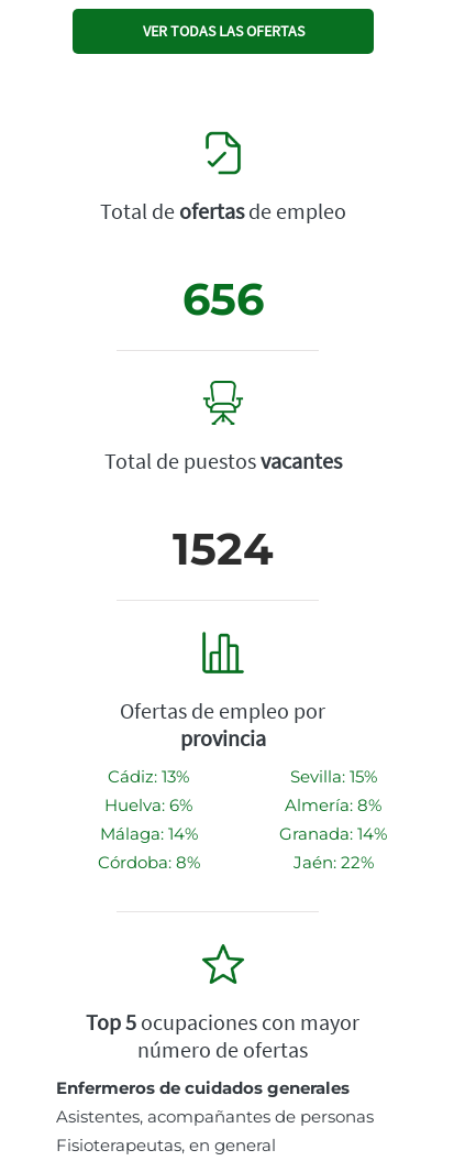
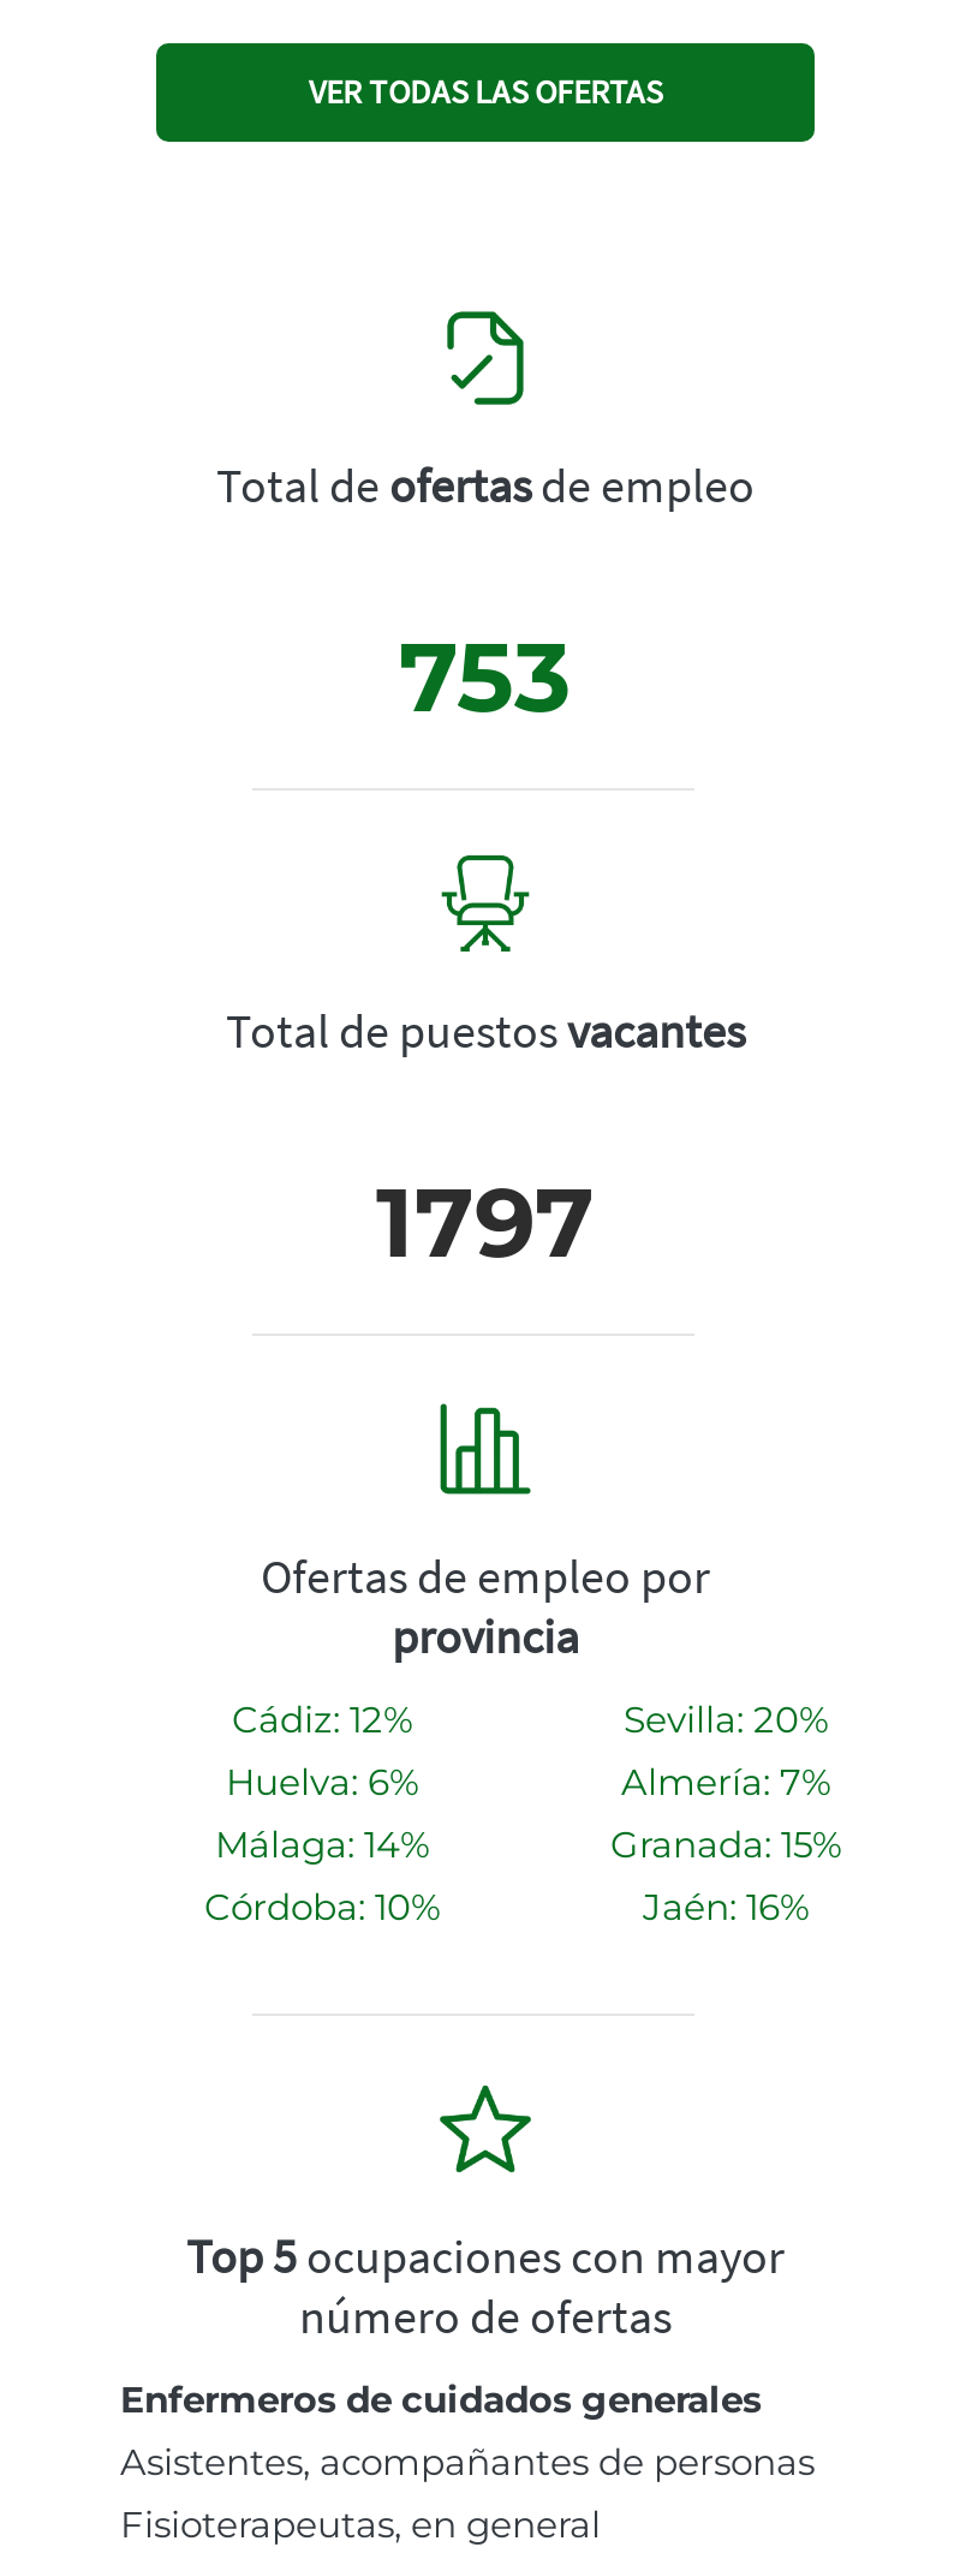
[182,272,264,326] 656 -> [399,618,572,735] 753
[173,522,274,576] 1524 -> [376,1163,595,1281] 1797
[108,766,189,787] Cádiz: 13% -> [232,1696,412,1742] Cádiz: 12%
[290,766,377,787] Sevilla: 15% -> [624,1696,828,1742] Sevilla: 20%
[285,795,381,815] Almería: 8% -> [621,1759,830,1805] Almería: 7%
[279,823,387,844] Granada: 14% -> [610,1821,841,1867] Granada: 15%
[97,852,200,873] Córdoba: 8% -> [204,1884,440,1929] Córdoba: 10%
[293,852,373,873] Jaén: 22% -> [643,1884,809,1929] Jaén: 16%

